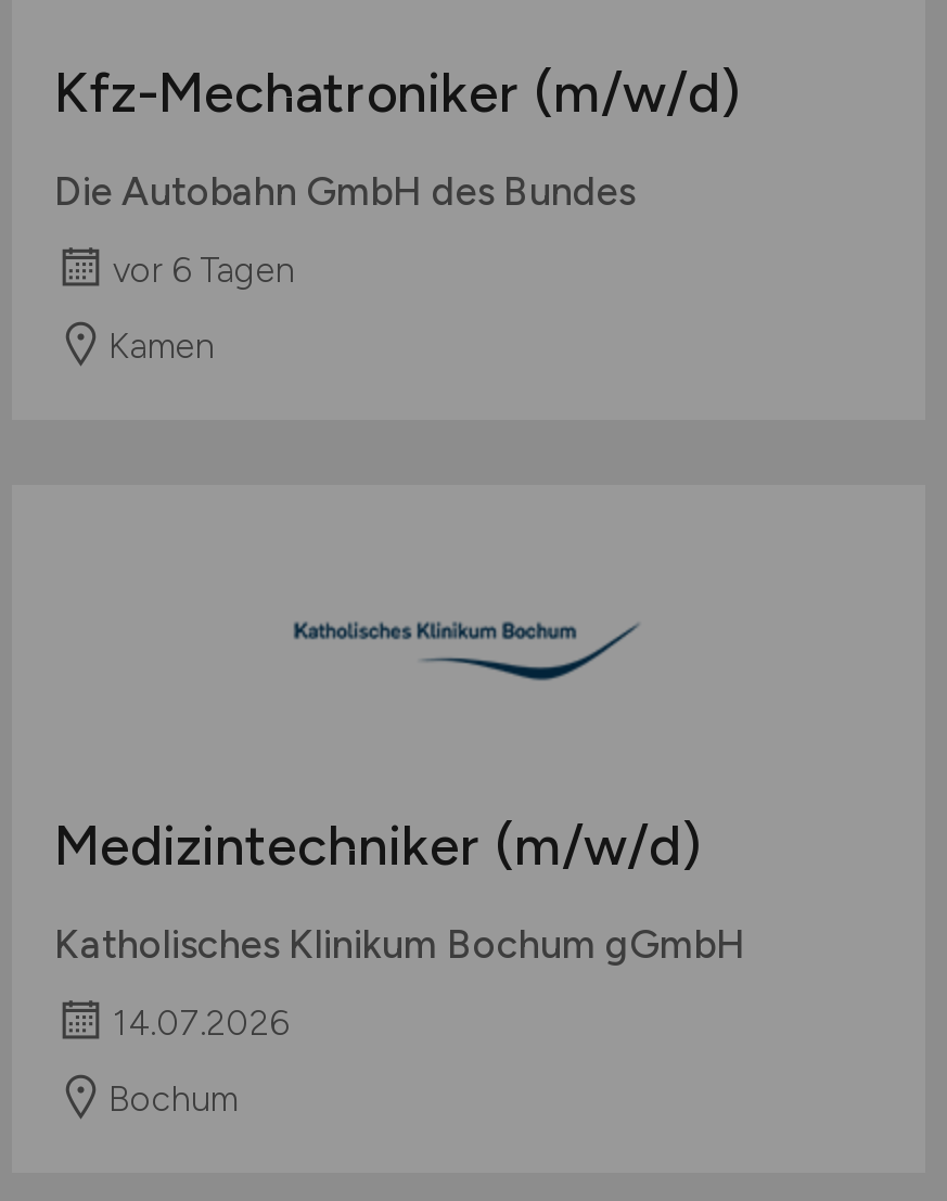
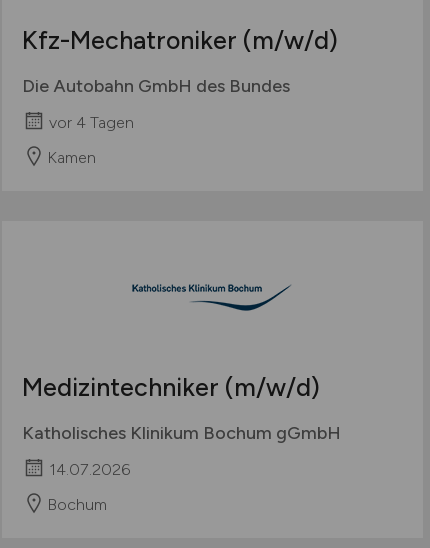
[113,250,295,291] vor 6 Tagen -> [48,112,133,131] vor 4 Tagen

